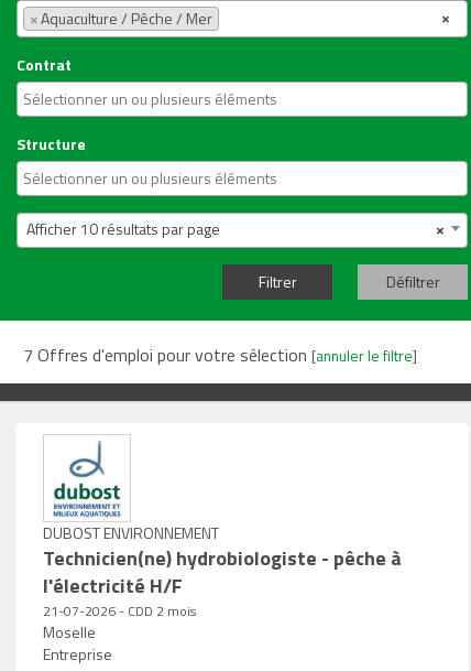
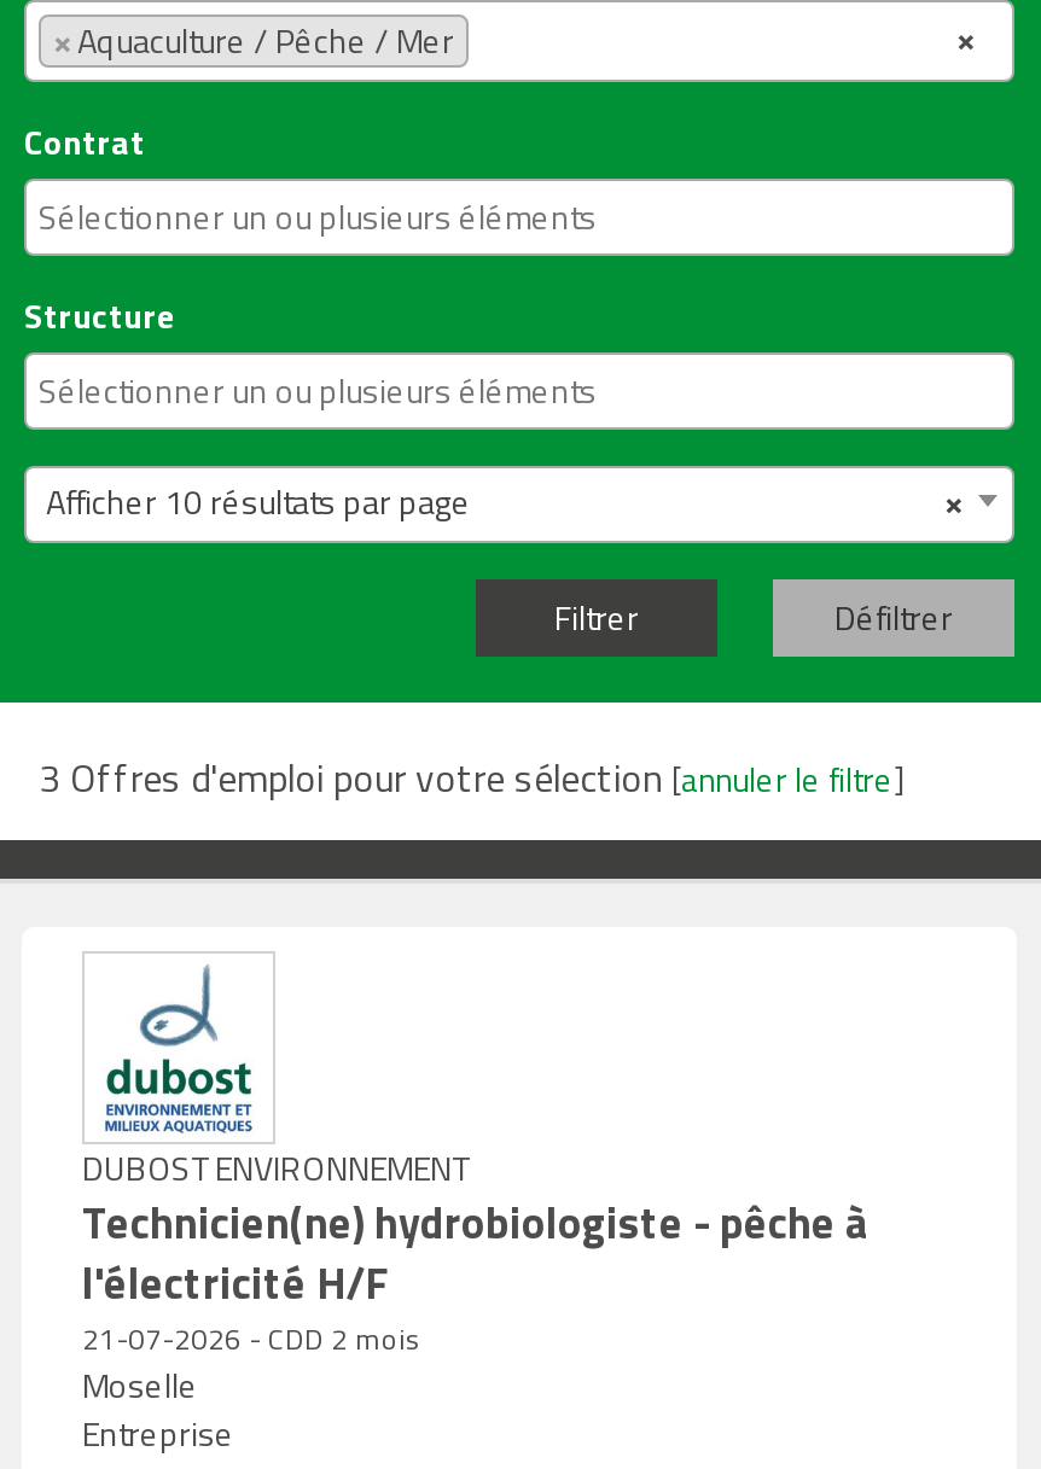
[23,342,417,368] 7 Offres d'emploi pour votre sélection [annuler le filtre] -> [39,748,903,806] 3 Offres d'emploi pour votre sélection [annuler le filtre]

